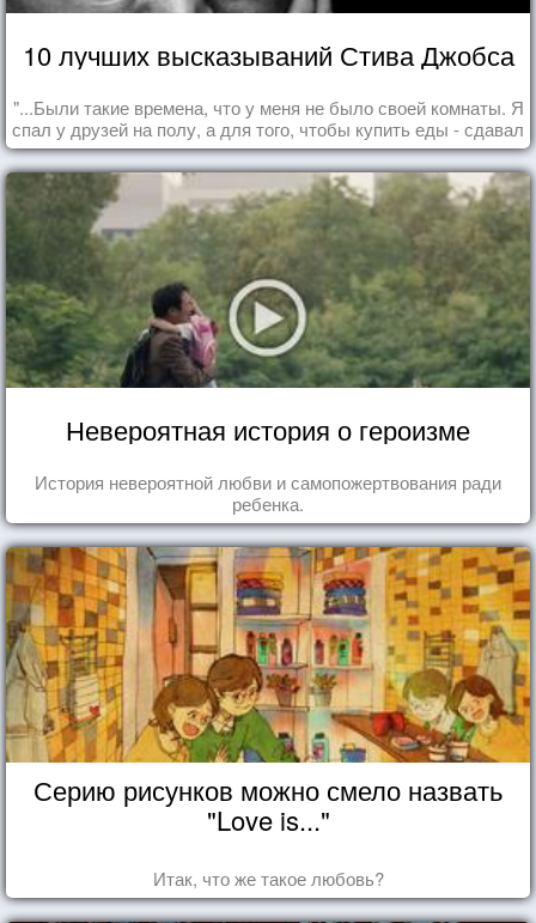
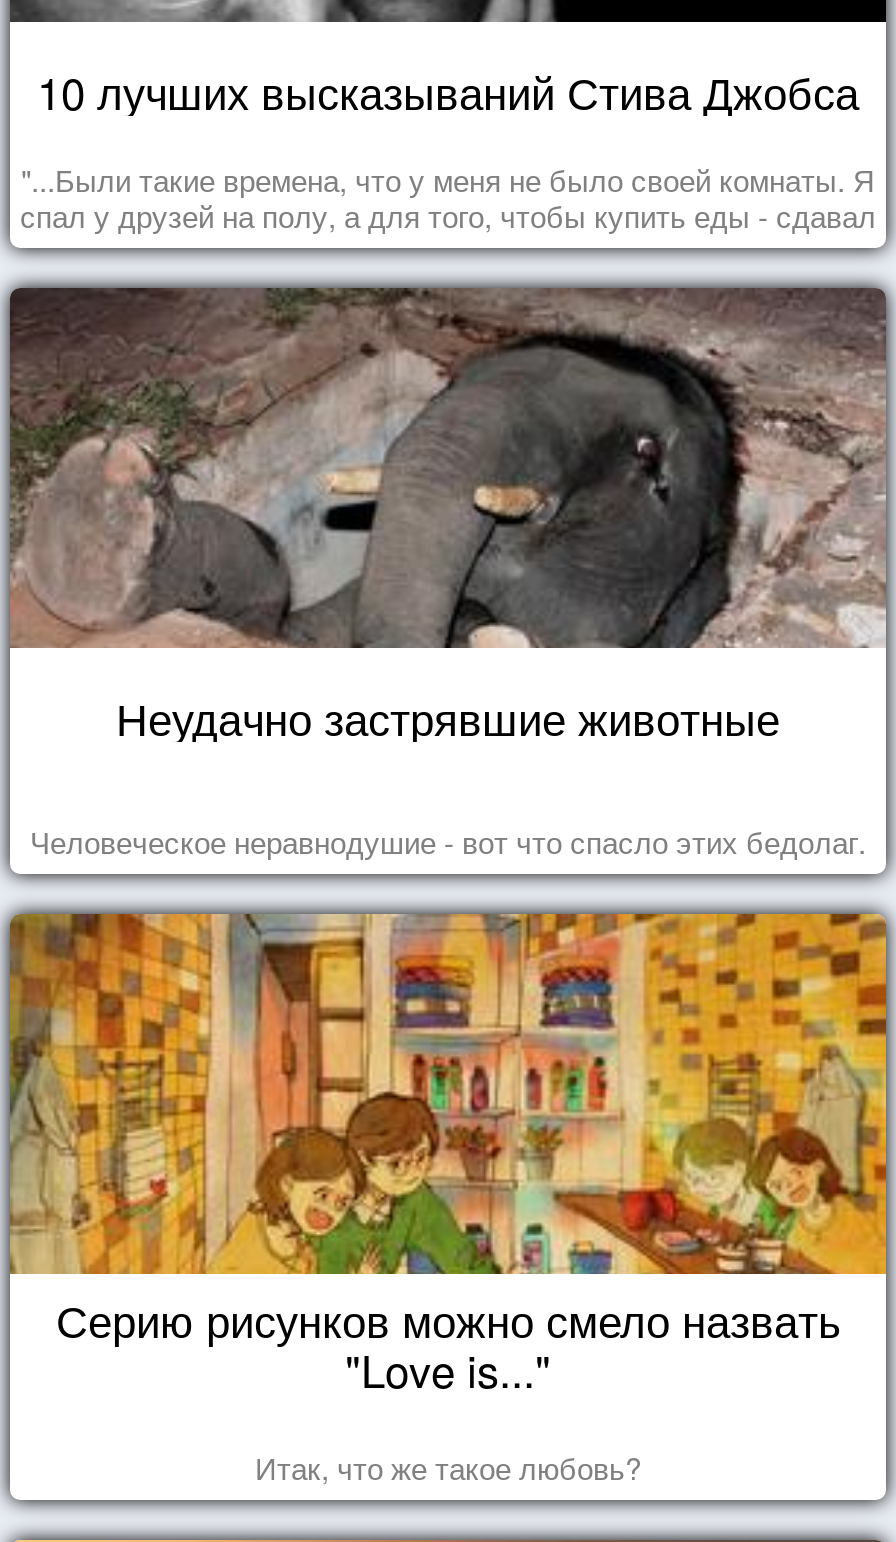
[5,172,531,447] [image] | Невероятная история о героизме -> [10,286,886,747] [image] | Неудачно застрявшие животные
[35,469,501,516] История невероятной любви и самопожертвования ради | ребенка. -> [30,819,866,861] Человеческое неравнодушие - вот что спасло этих бедолаг.

